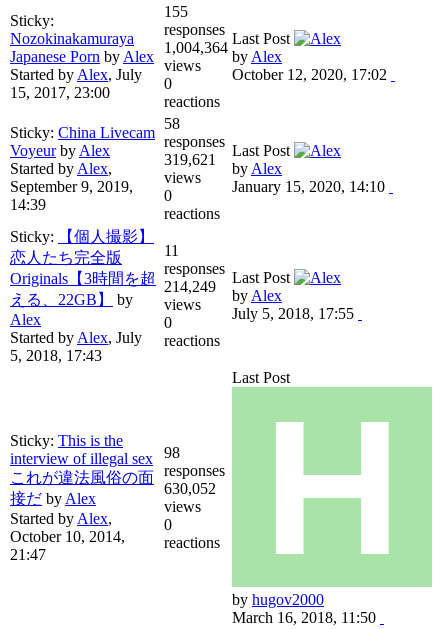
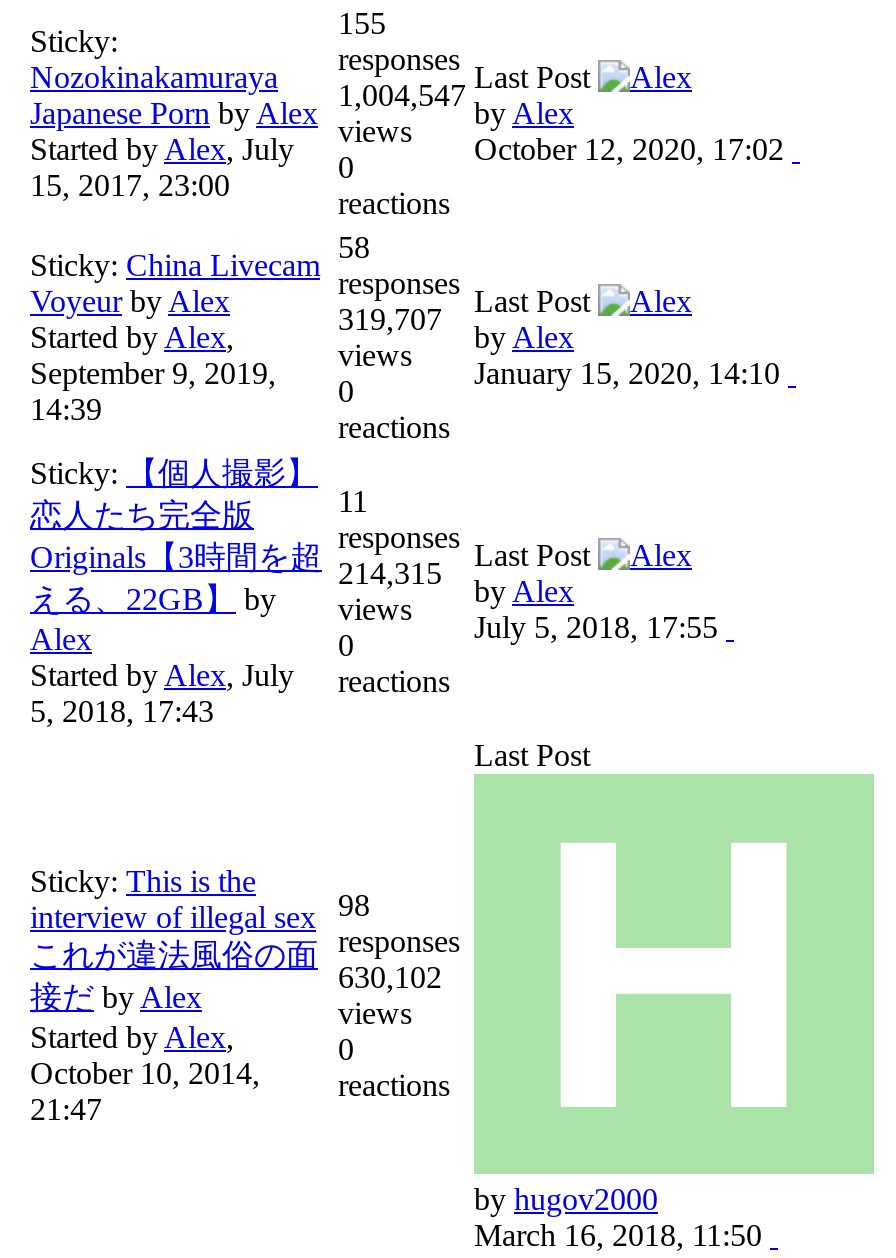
[164,39,228,56] 1,004,364 -> [338,78,466,112] 1,004,547
[164,151,216,168] 319,621 -> [338,302,442,336] 319,707
[10,270,216,295] Originals【3時間を超 214,249 -> [30,540,442,590] Originals【3時間を超 214,315
[164,480,216,497] 630,052 -> [338,960,442,994] 630,102

